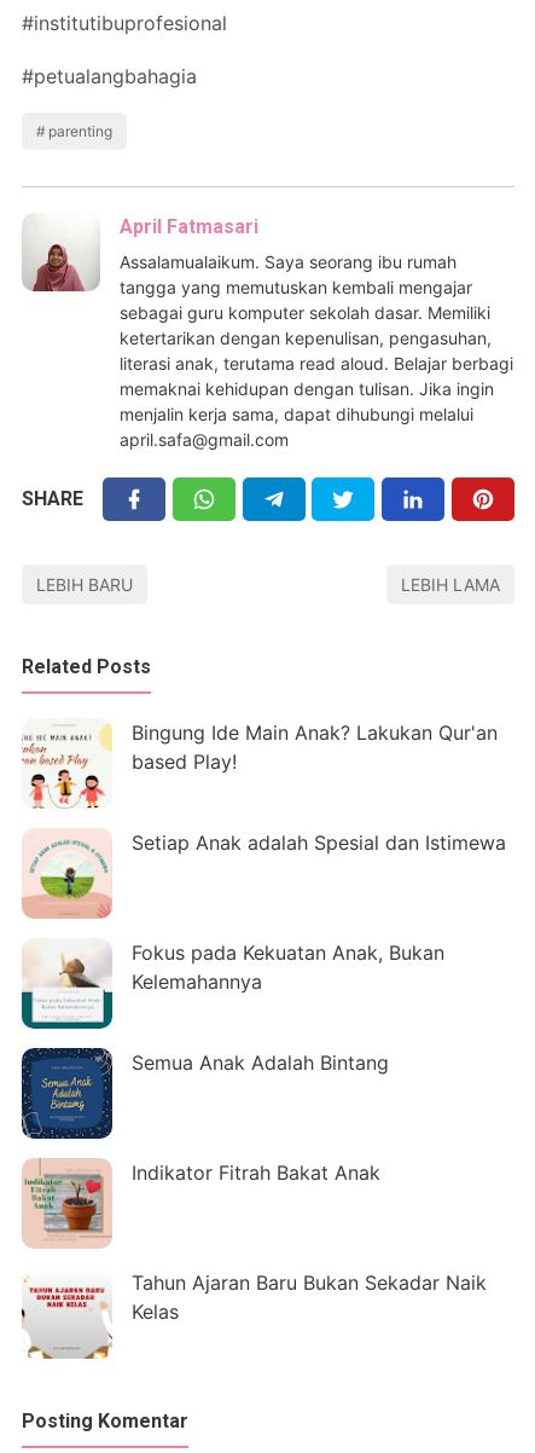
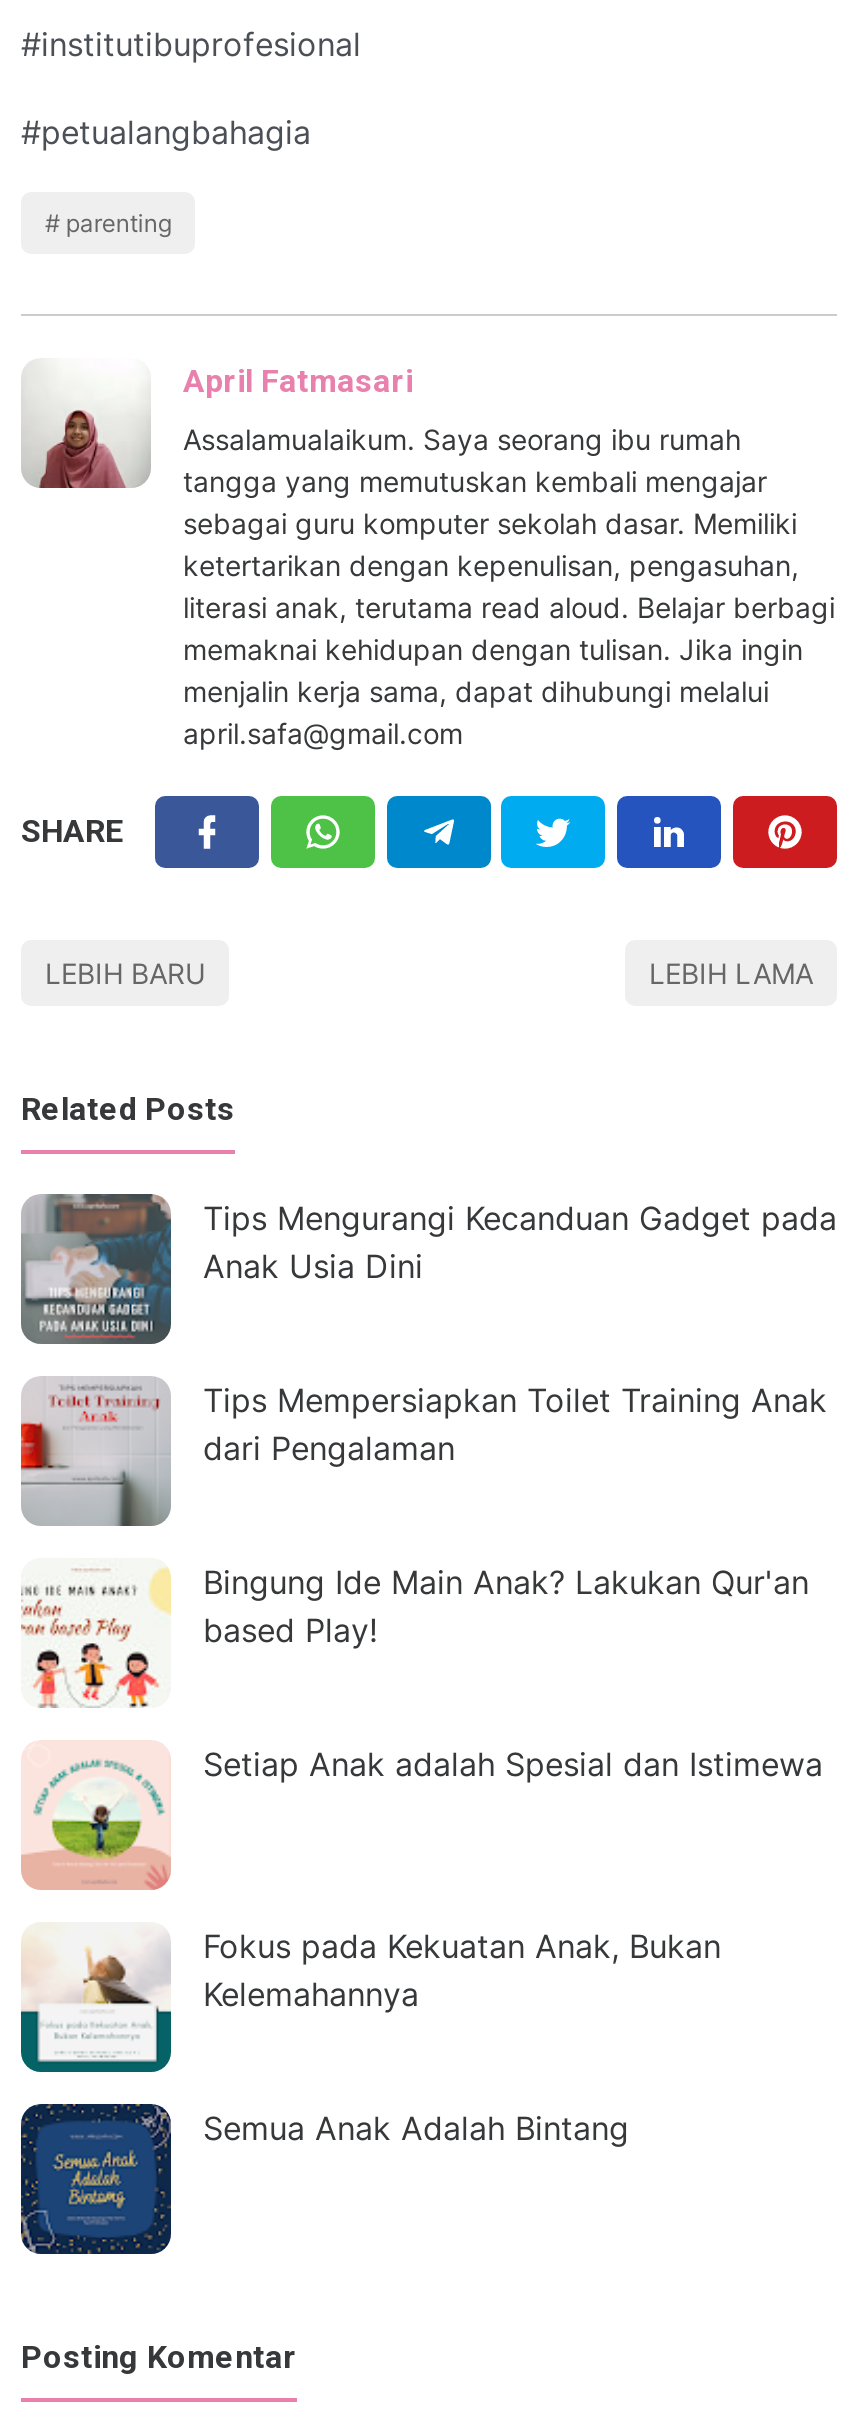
none -> [19,1192,837,1467] [image] | Tips Mengurangi Kecanduan Gadget pada | Anak Usia Dini | Tips Mempersiapkan Toilet Training Anak | dari Pengalaman
none -> [19,1376,171,1528] [image]
moved [19,720,506,1074] -> [17,1561,823,2147]: [image] | Bingung Ide Main Anak? Lakukan Qur'an | based Play! | Setiap Anak adalah Spesial dan Istimewa | Fokus pada Kekuatan Anak, Bukan | Kelemahannya | Semua Anak Adalah Bintang
moved [19,1071,88,1140] -> [17,2142,131,2256]: [image]
[22,1158,380,1249] [image] | Indikator Fitrah Bakat Anak -> none
[21,1270,487,1360] [image] | Tahun Ajaran Baru Bukan Sekadar Naik | Kelas -> none

